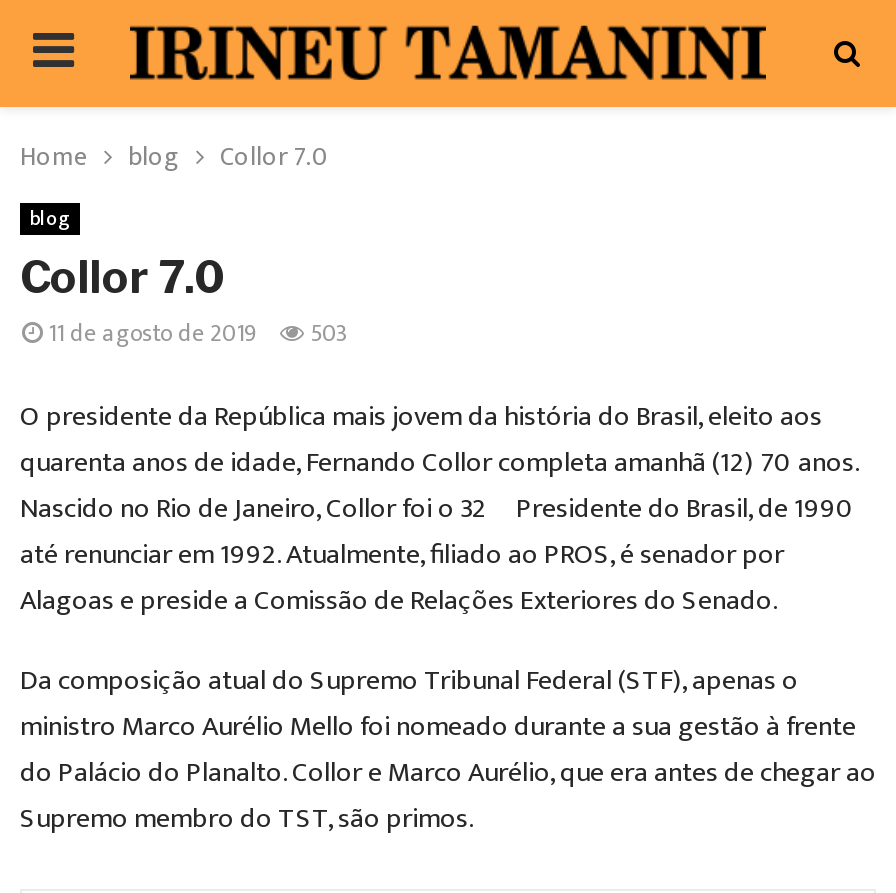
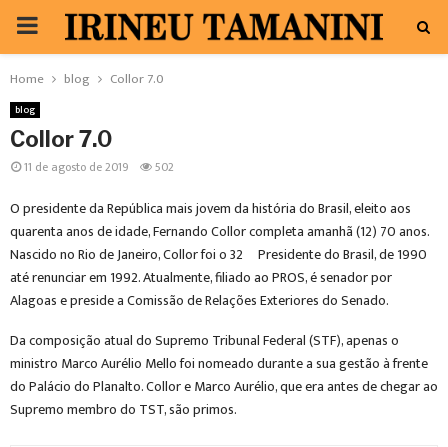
[48,313,348,353] 11 de agosto de 2019 503 -> [24,157,174,177] 11 de agosto de 2019 502

